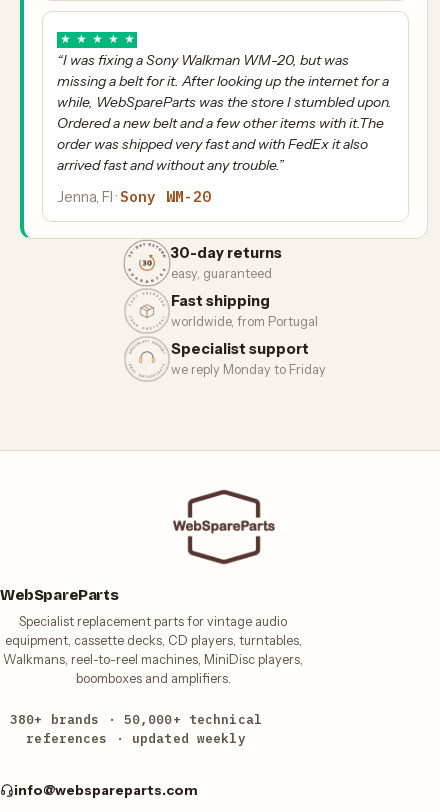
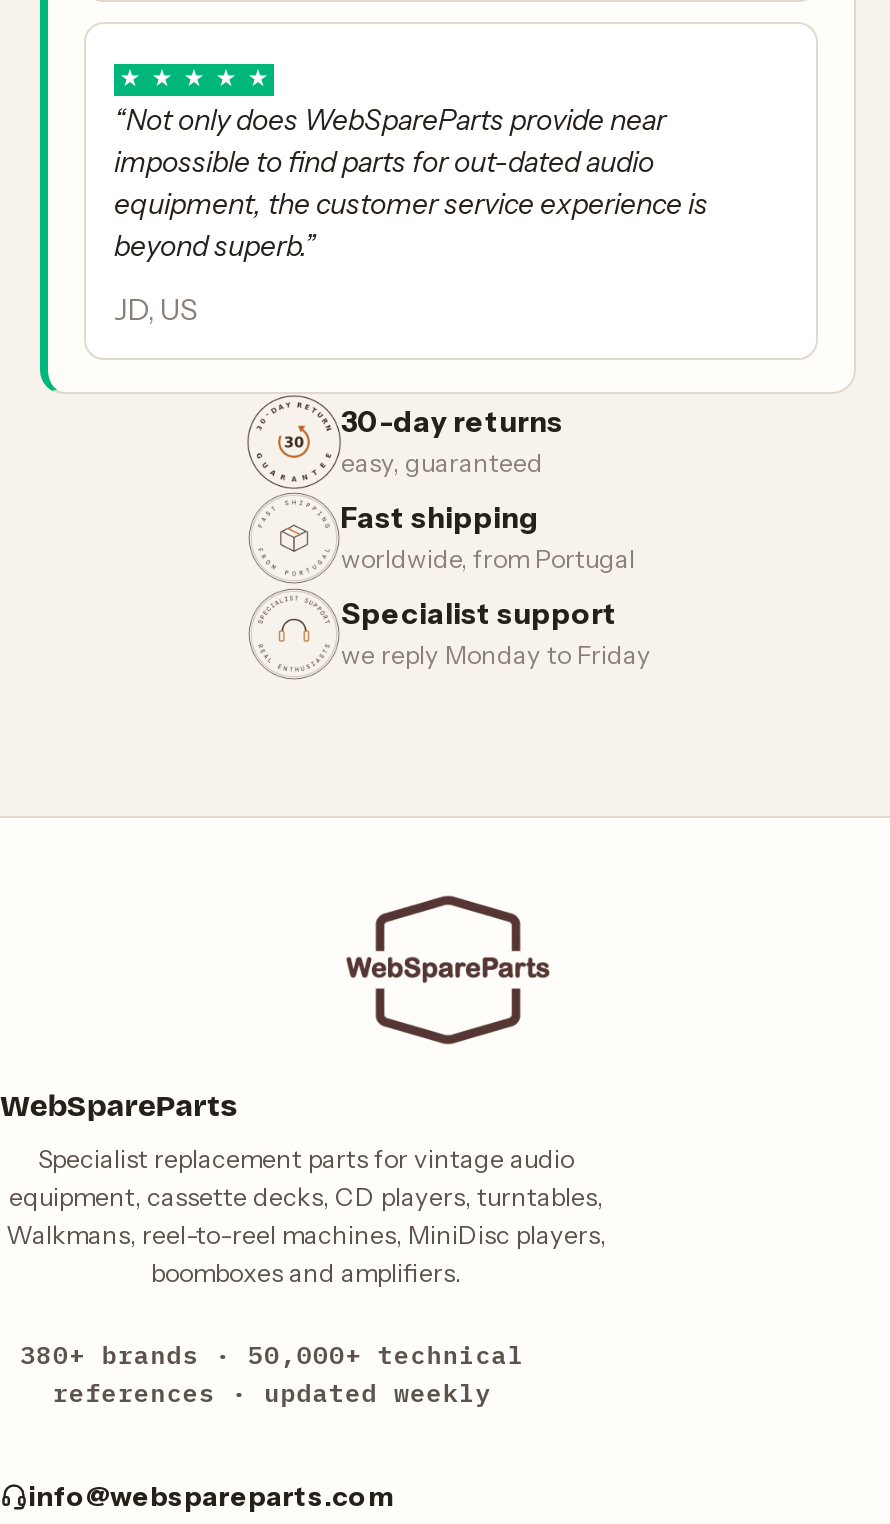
[57,51,392,174] “I was fixing a Sony Walkman WM-20, but was | missing a belt for it. After looking up the internet for a | while, WebSpareParts was the store I stumbled upon. | Ordered a new belt and a few other items with it.The | order was shipped very fast and with FedEx it also | arrived fast and without any trouble.” -> [114,102,708,264] “Not only does WebSpareParts provide near | impossible to find parts for out-dated audio | equipment, the customer service experience is | beyond superb.”
[57,187,211,206] Jenna, FI · Sony WM-20 -> [114,292,198,328] JD, US

